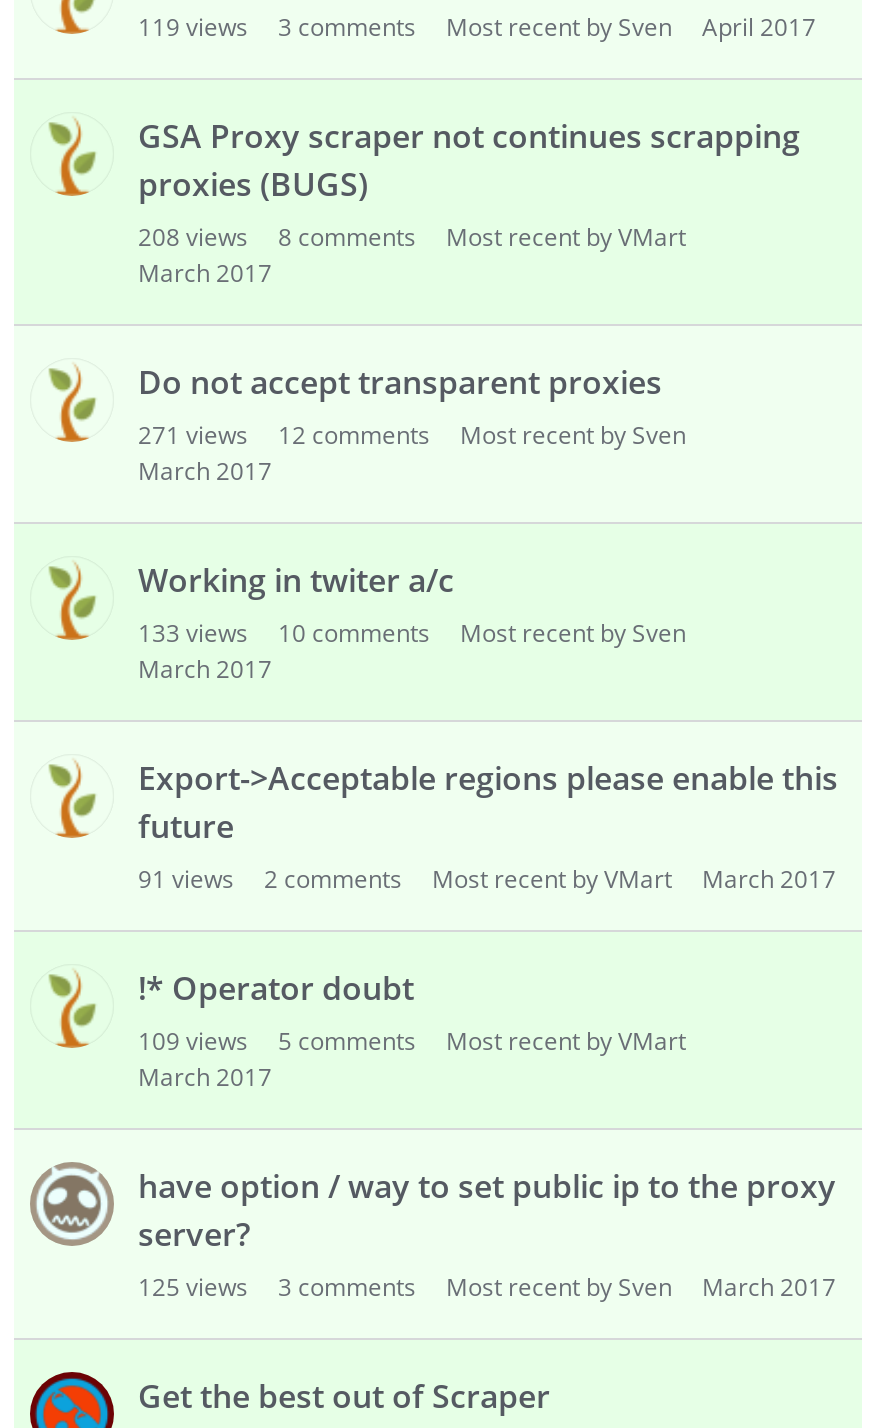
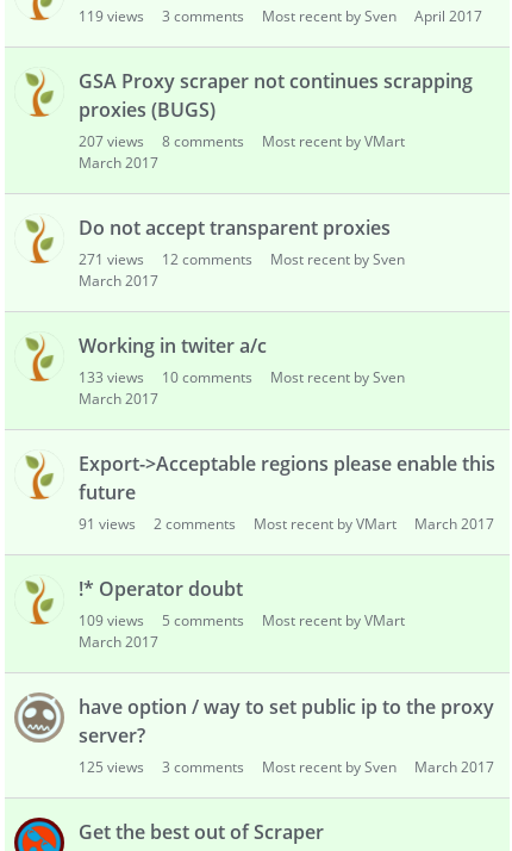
[138,220,686,254] 208 views 8 comments Most recent by VMart -> [79,131,405,151] 207 views 8 comments Most recent by VMart

